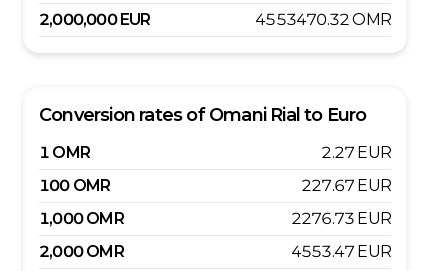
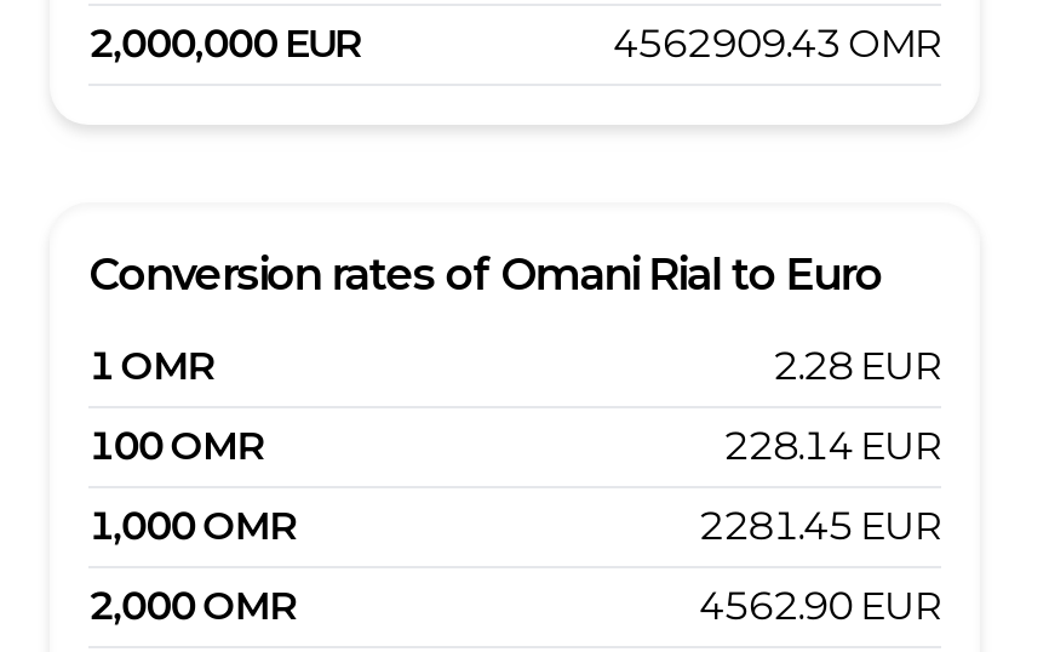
[255,10,391,29] 4553470.32 OMR -> [612,21,941,67] 4562909.43 OMR
[321,143,391,162] 2.27 EUR -> [773,343,941,389] 2.28 EUR
[301,176,391,195] 227.67 EUR -> [723,423,941,469] 228.14 EUR
[291,209,391,228] 2276.73 EUR -> [698,503,941,549] 2281.45 EUR
[291,242,391,261] 4553.47 EUR -> [698,583,941,629] 4562.90 EUR

